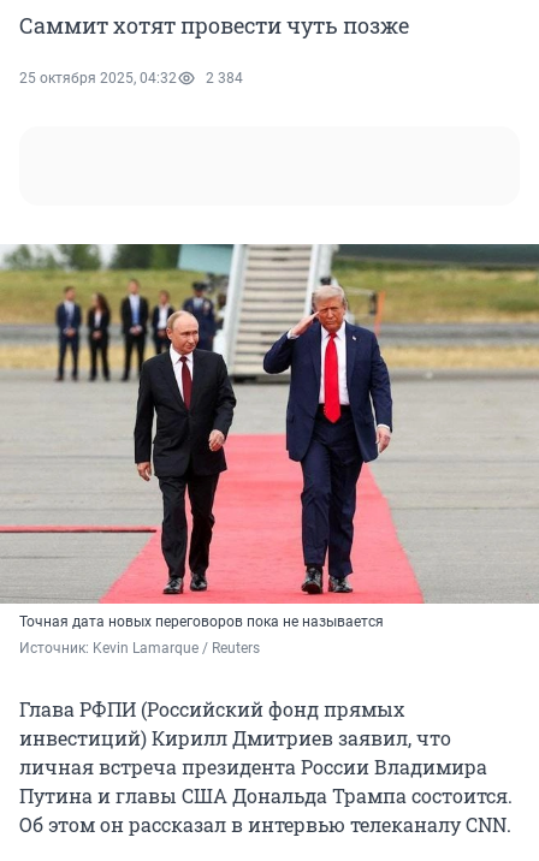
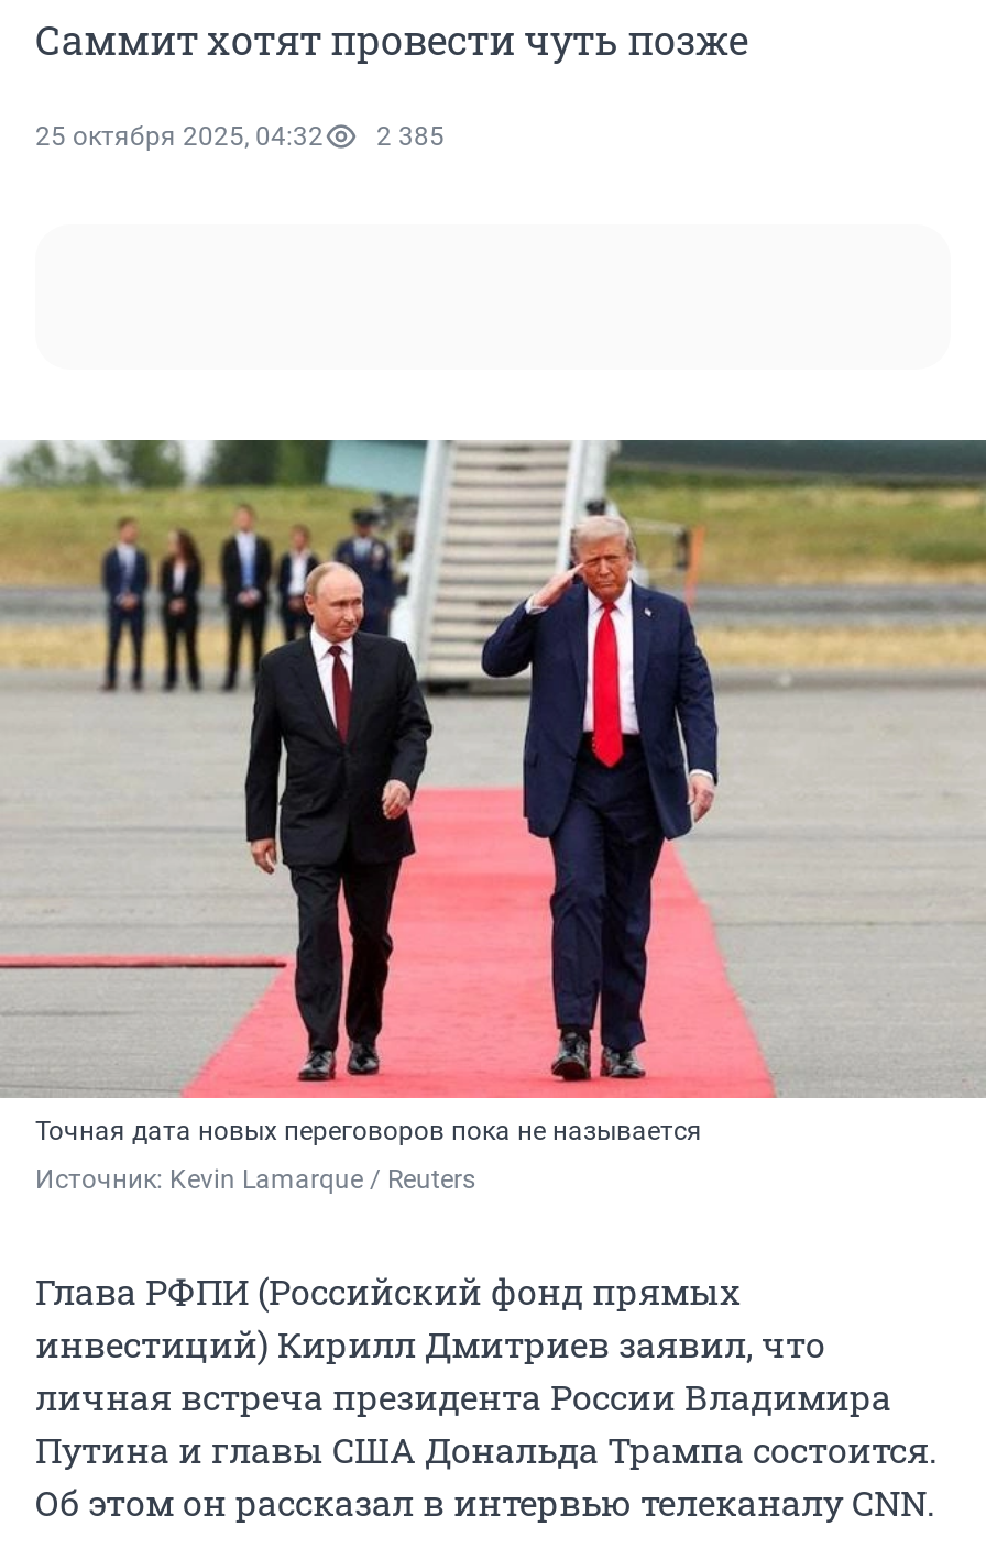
[19,70,243,87] 25 октября 2025, 04:32 2 384 -> [35,121,445,152] 25 октября 2025, 04:32 2 385

